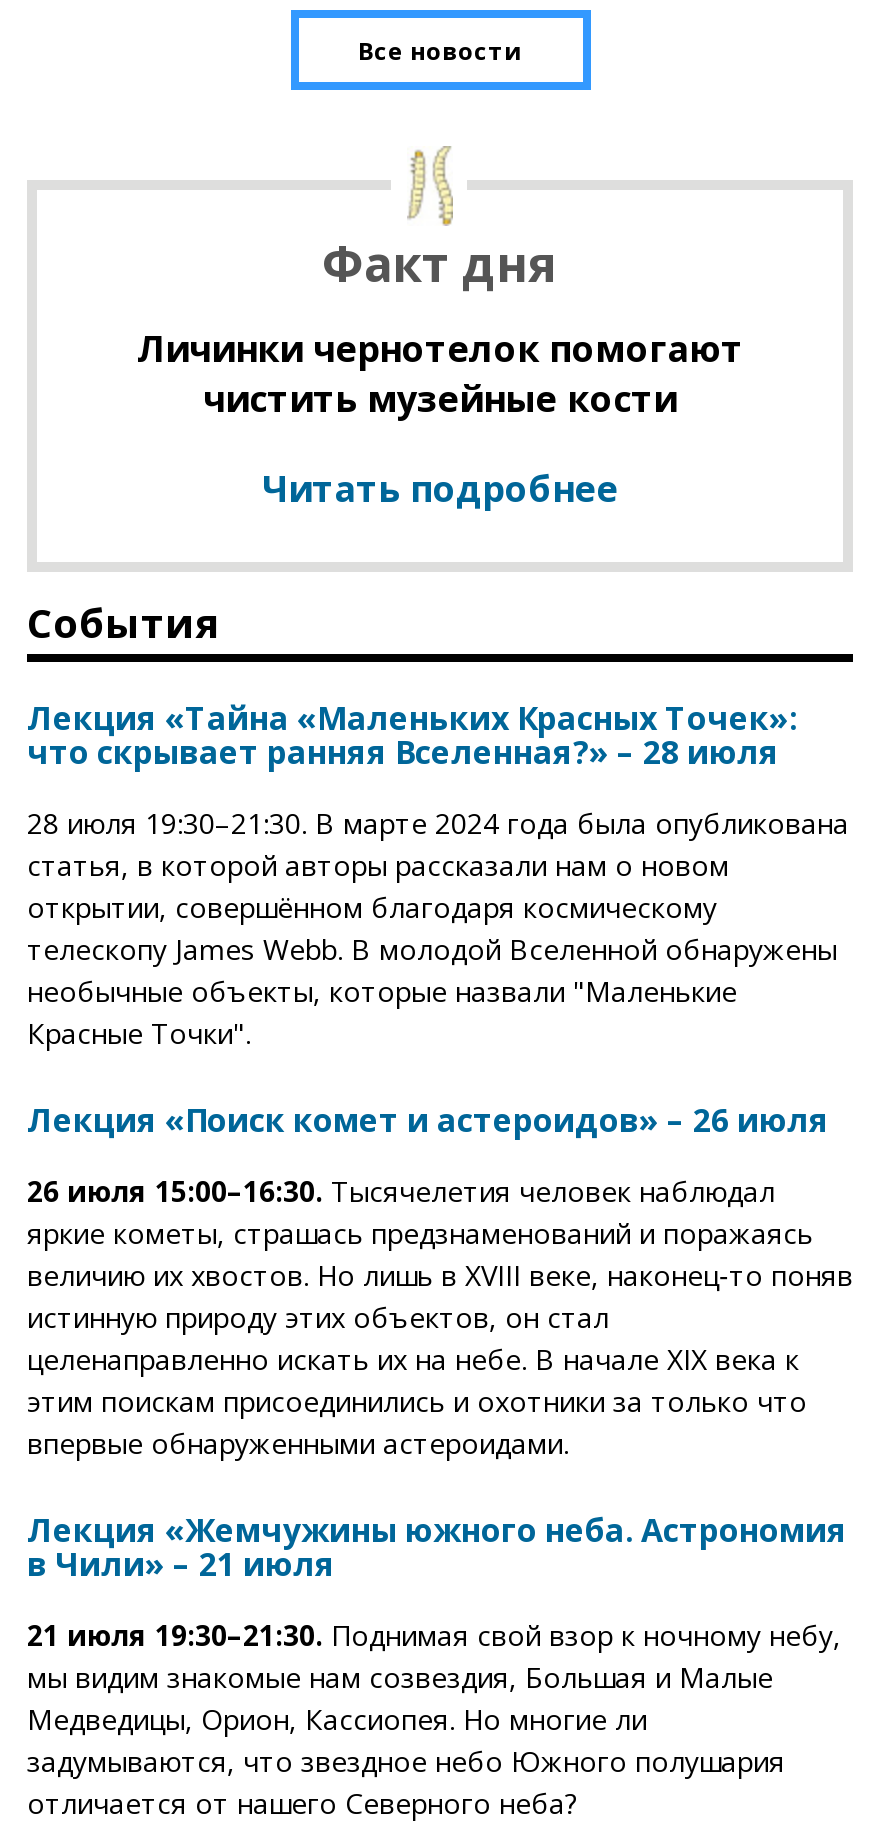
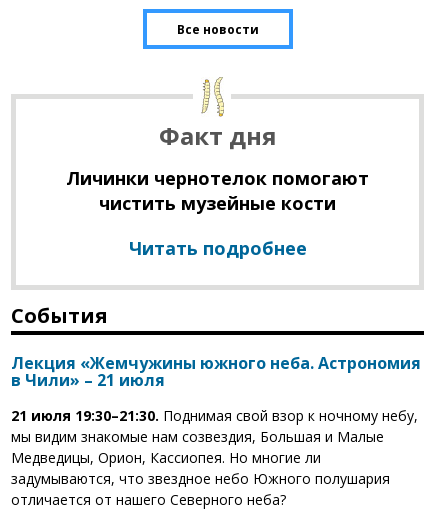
[27,695,853,1462] Лекция «Тайна «Маленьких Красных Точек»: | что скрывает ранняя Вселенная?» – 28 июля | 28 июля 19:30–21:30. В марте 2024 года была опубликована | статья, в которой авторы рассказали нам о новом | открытии, совершённом благодаря космическому | телескопу James Webb. В молодой Вселенной обнаружены | необычные объекты, которые назвали "Маленькие | Красные Точки". | Лекция «Поиск комет и астероидов» – 26 июля | 26 июля 15:00–16:30. Тысячелетия человек наблюдал | яркие кометы, страшась предзнаменований и поражаясь | величию их хвостов. Но лишь в XVIII веке, наконец‑то поняв | истинную природу этих объектов, он стал | целенаправленно искать их на небе. В начале XIX века к | этим поискам присоединились и охотники за только что | впервые обнаруженными астероидами. -> none

